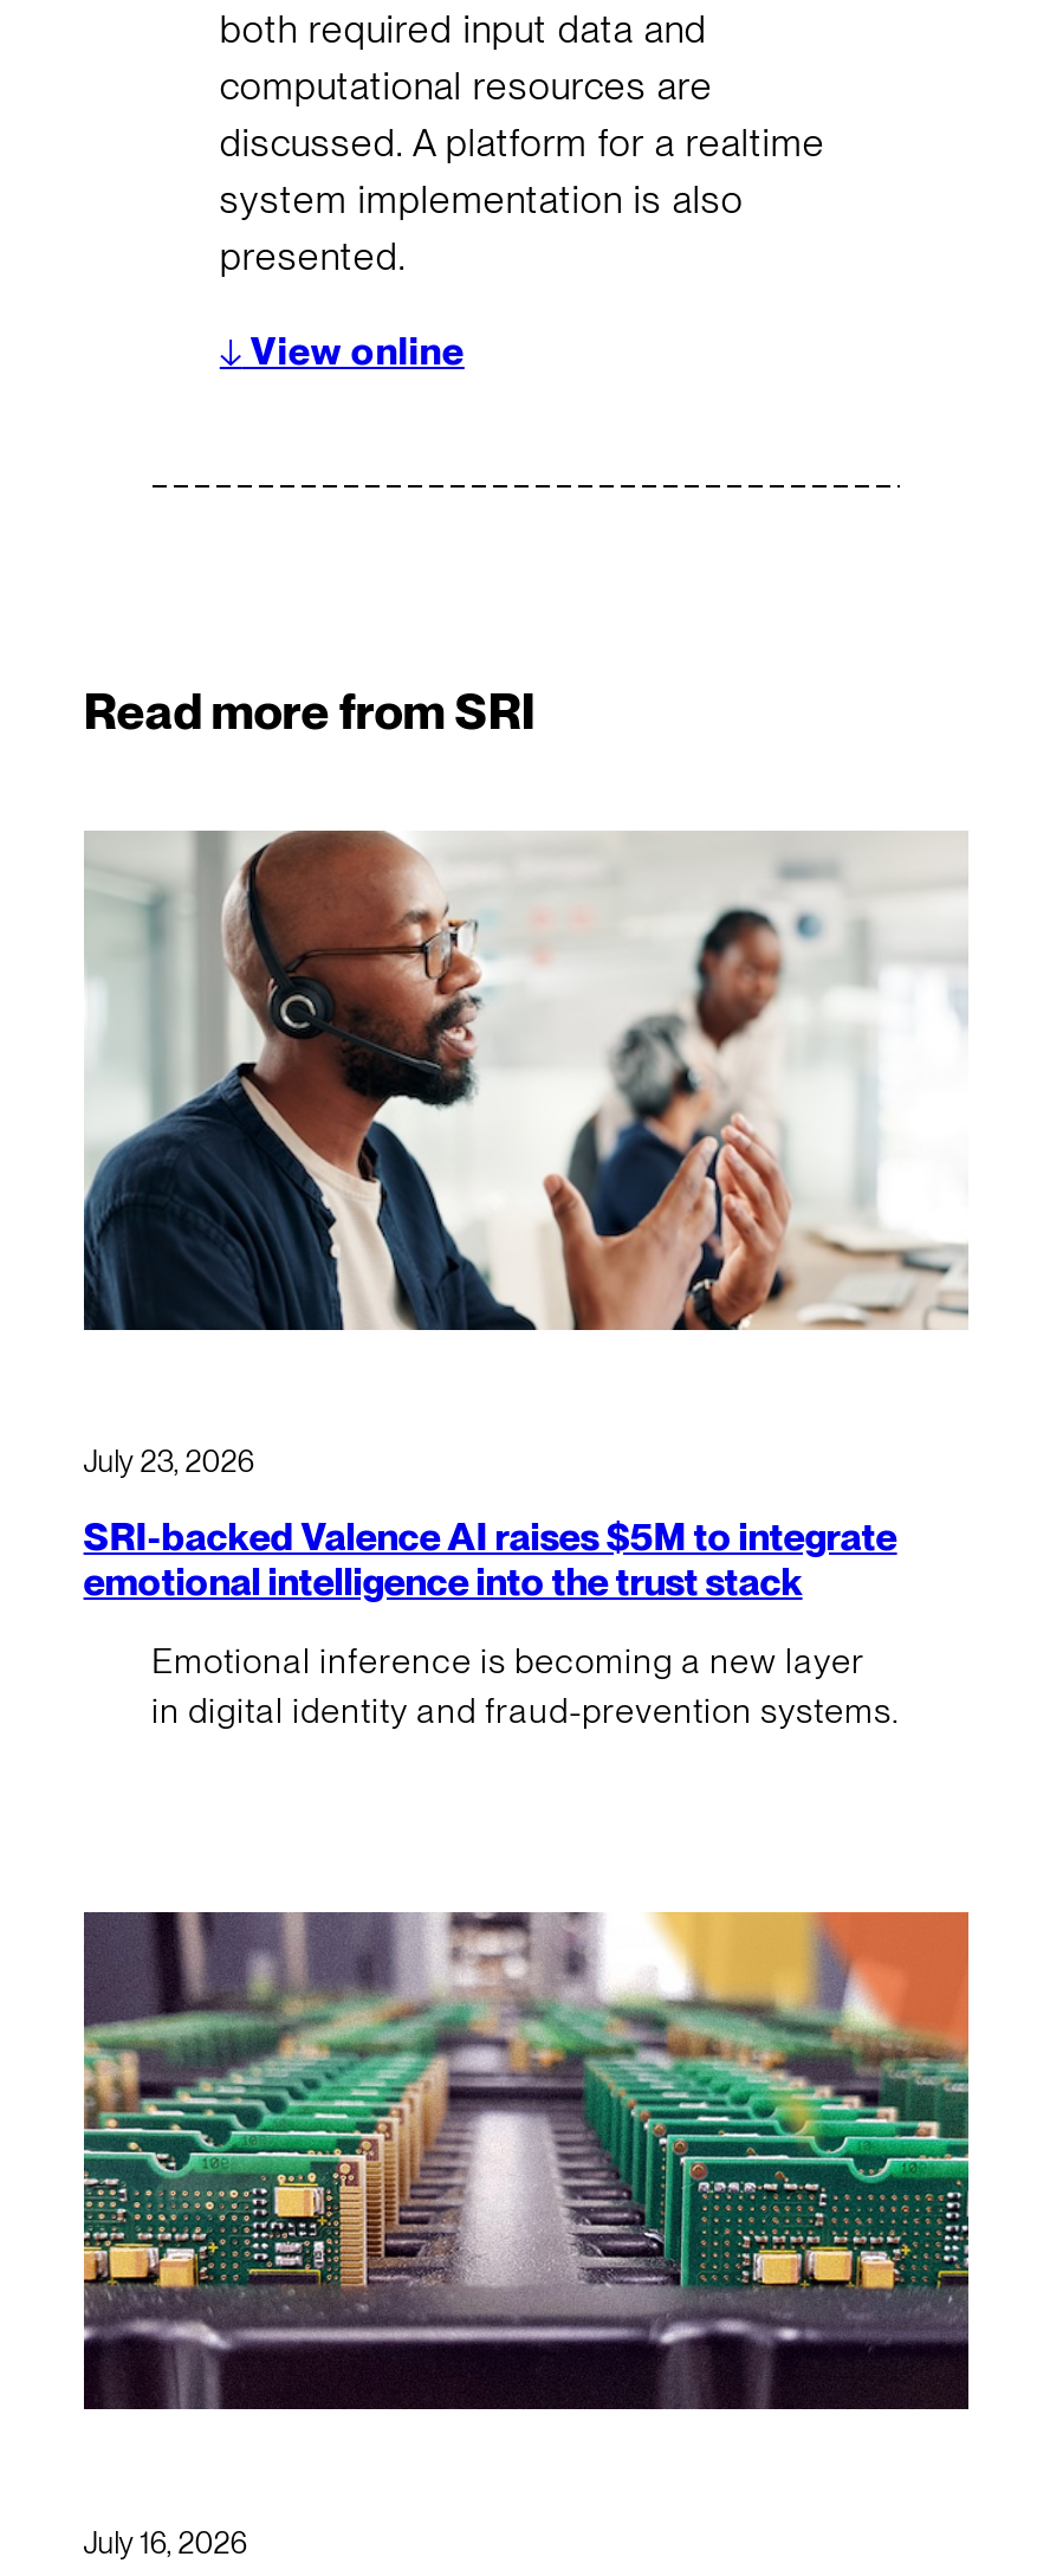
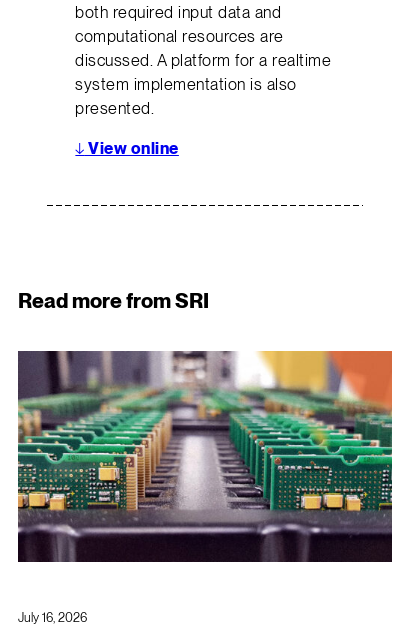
[84,831,968,1332] [image] -> none
[83,1443,900,1732] July 23, 2026 | SRI-backed Valence AI raises $5M to integrate | emotional intelligence into the trust stack | Emotional inference is becoming a new layer | in digital identity and fraud-prevention systems. -> none

